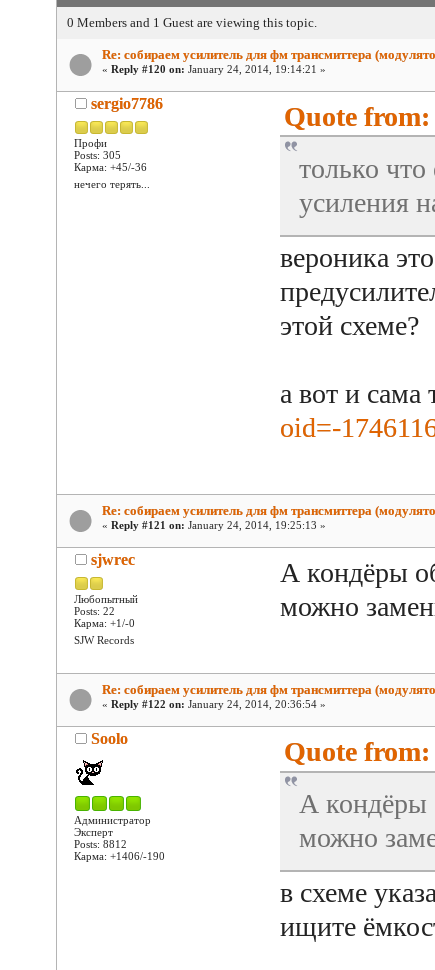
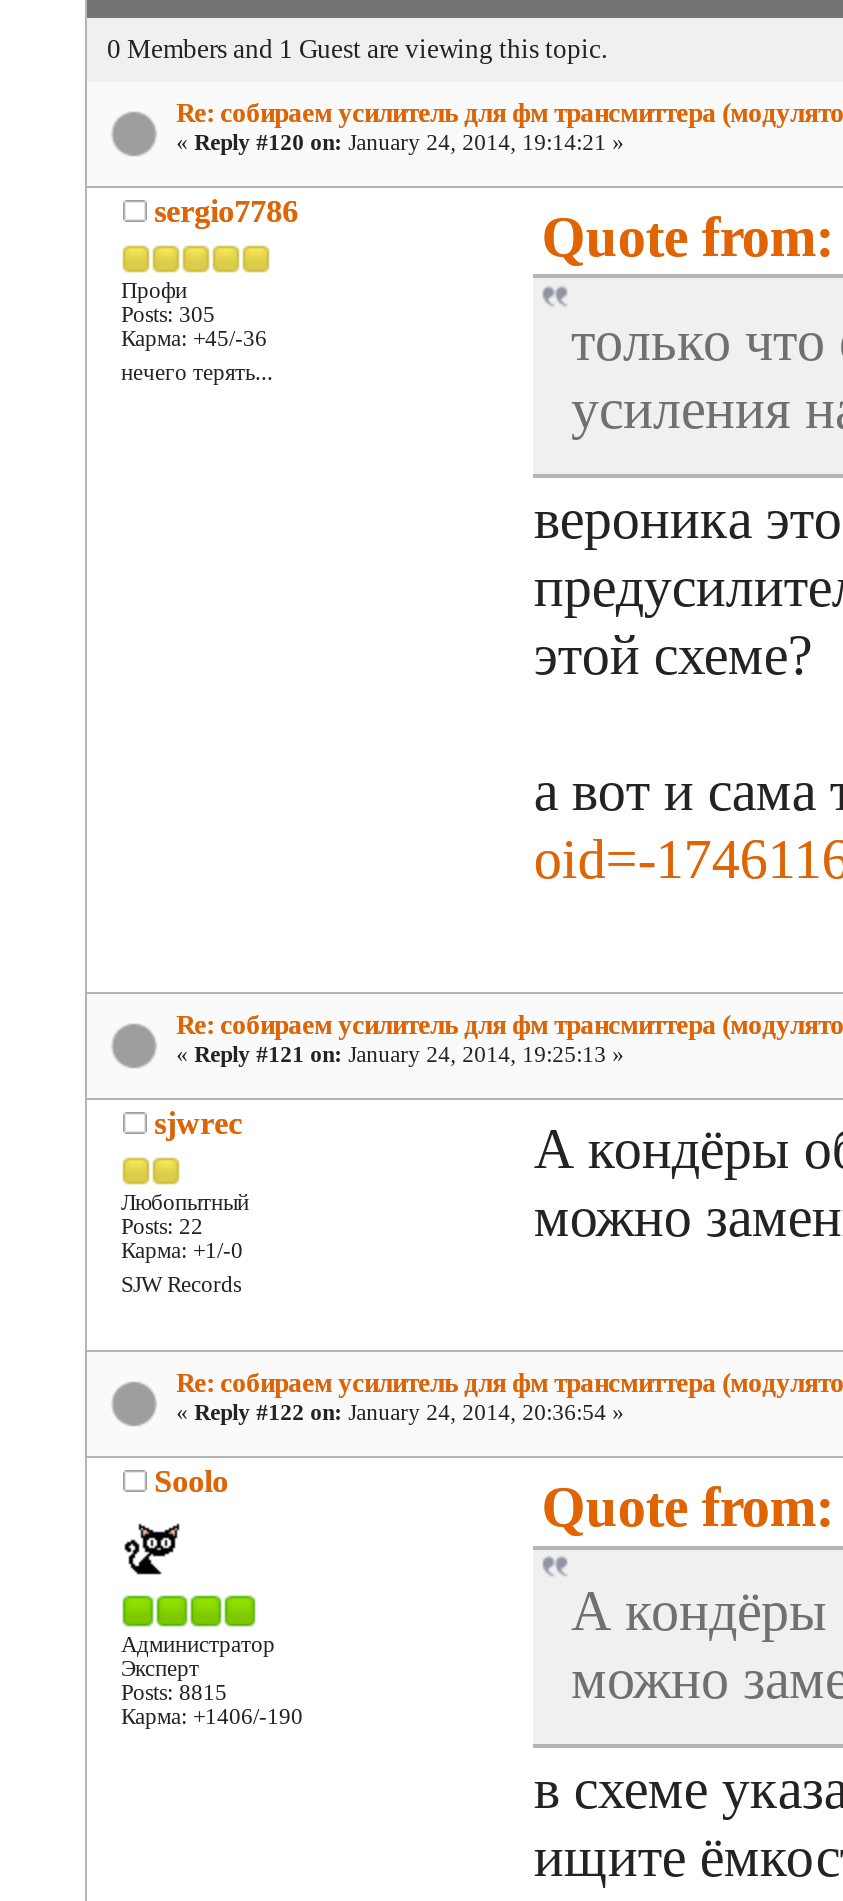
[74,837,127,849] Posts: 8812 -> [121,1679,227,1703] Posts: 8815

